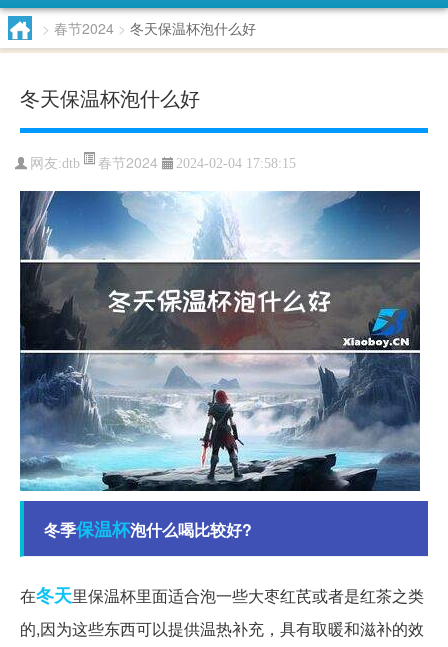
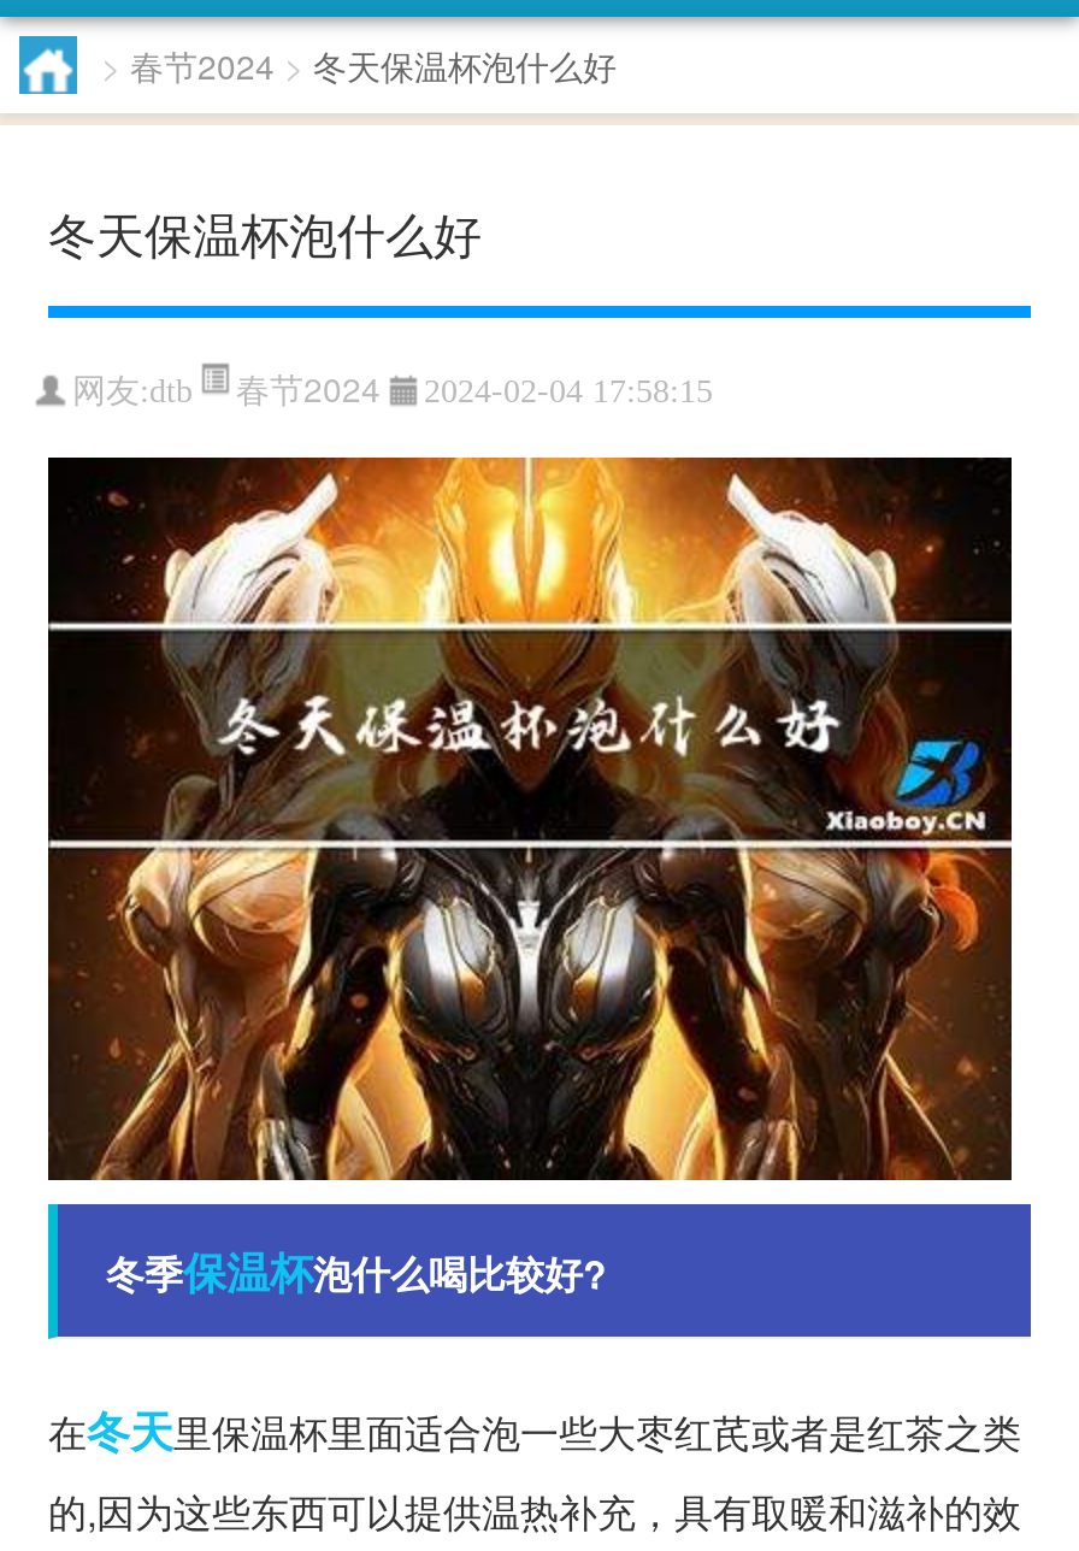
[19,190,421,492] [image] -> [46,455,1014,1183] [image]

